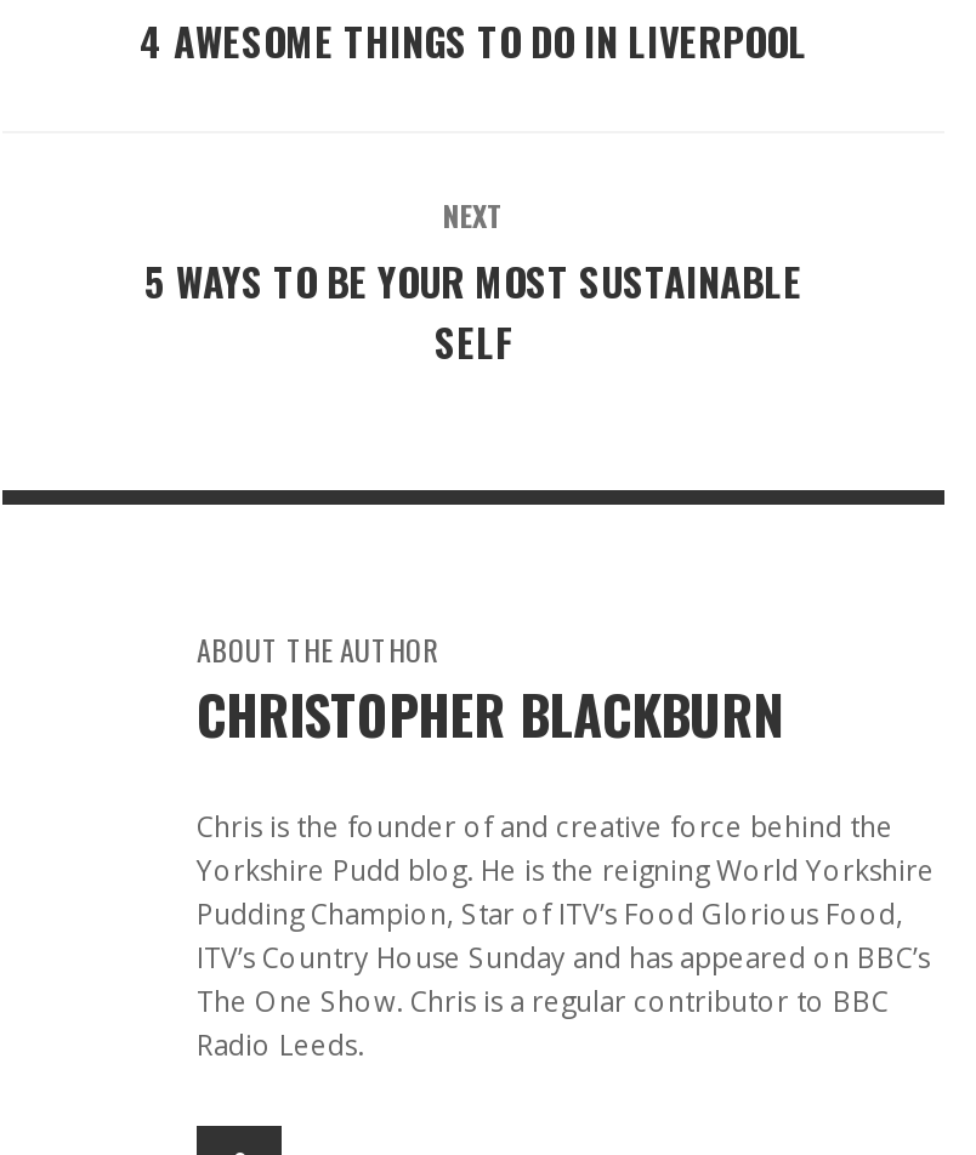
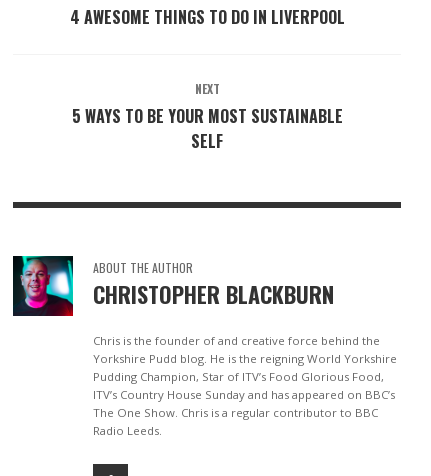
none -> [12,255,74,317] [image]

